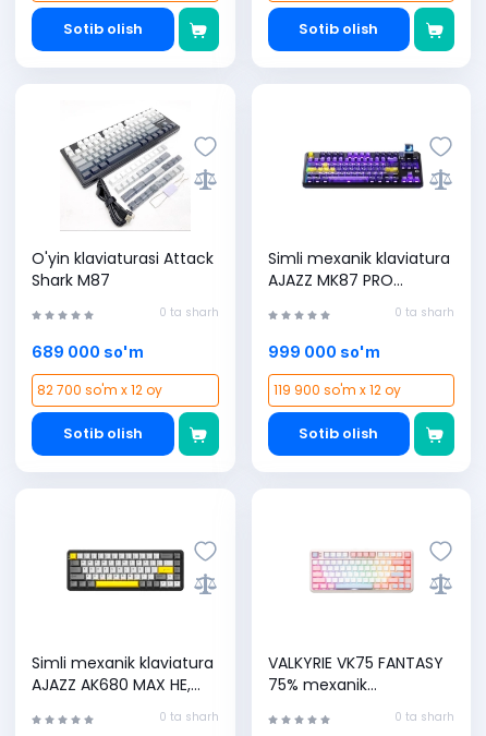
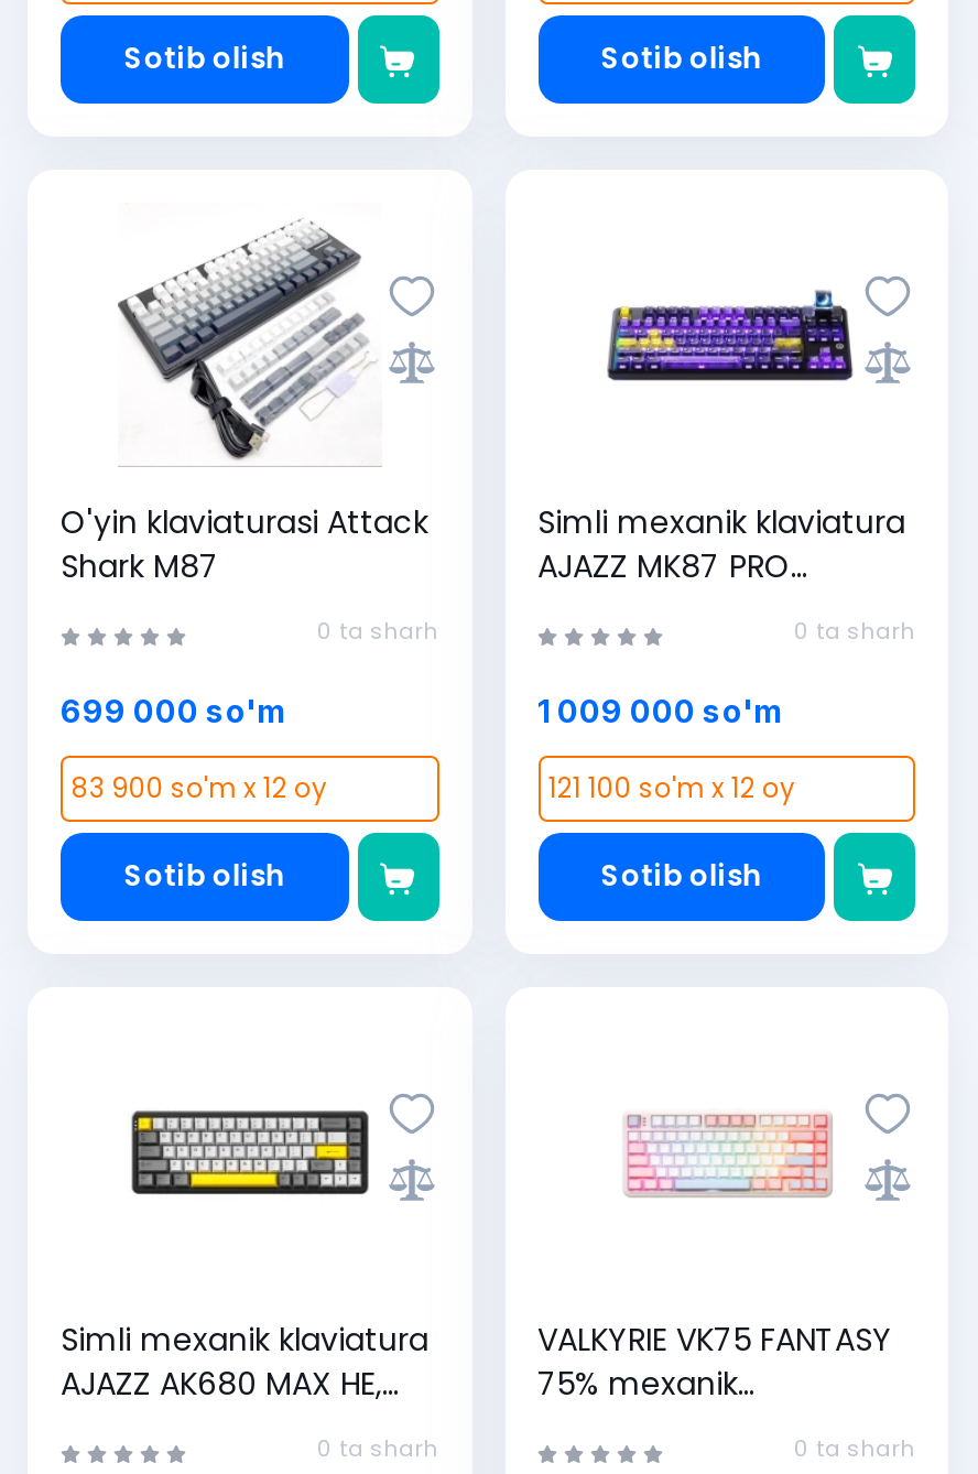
[32,342,144,361] 689 000 so'm -> [61,692,287,729] 699 000 so'm
[268,342,380,361] 999 000 so'm -> [537,692,784,729] 1 009 000 so'm
[37,381,162,399] 82 700 so'm x 12 oy -> [72,769,327,806] 83 900 so'm x 12 oy
[273,381,400,399] 119 900 so'm x 12 oy -> [548,769,795,806] 121 100 so'm x 12 oy

